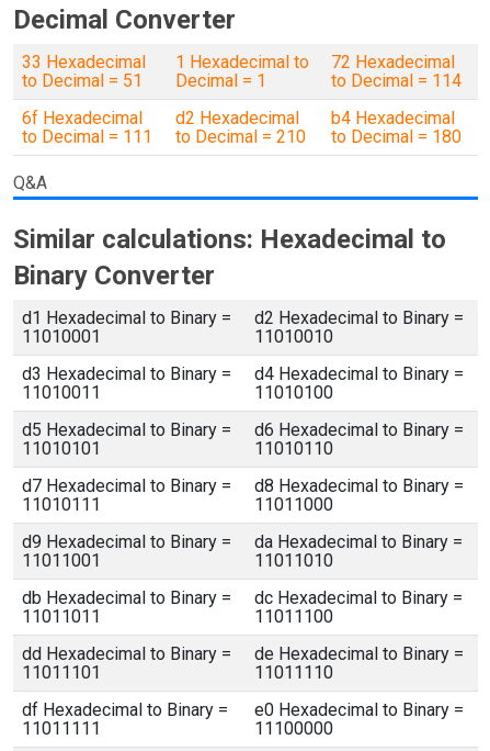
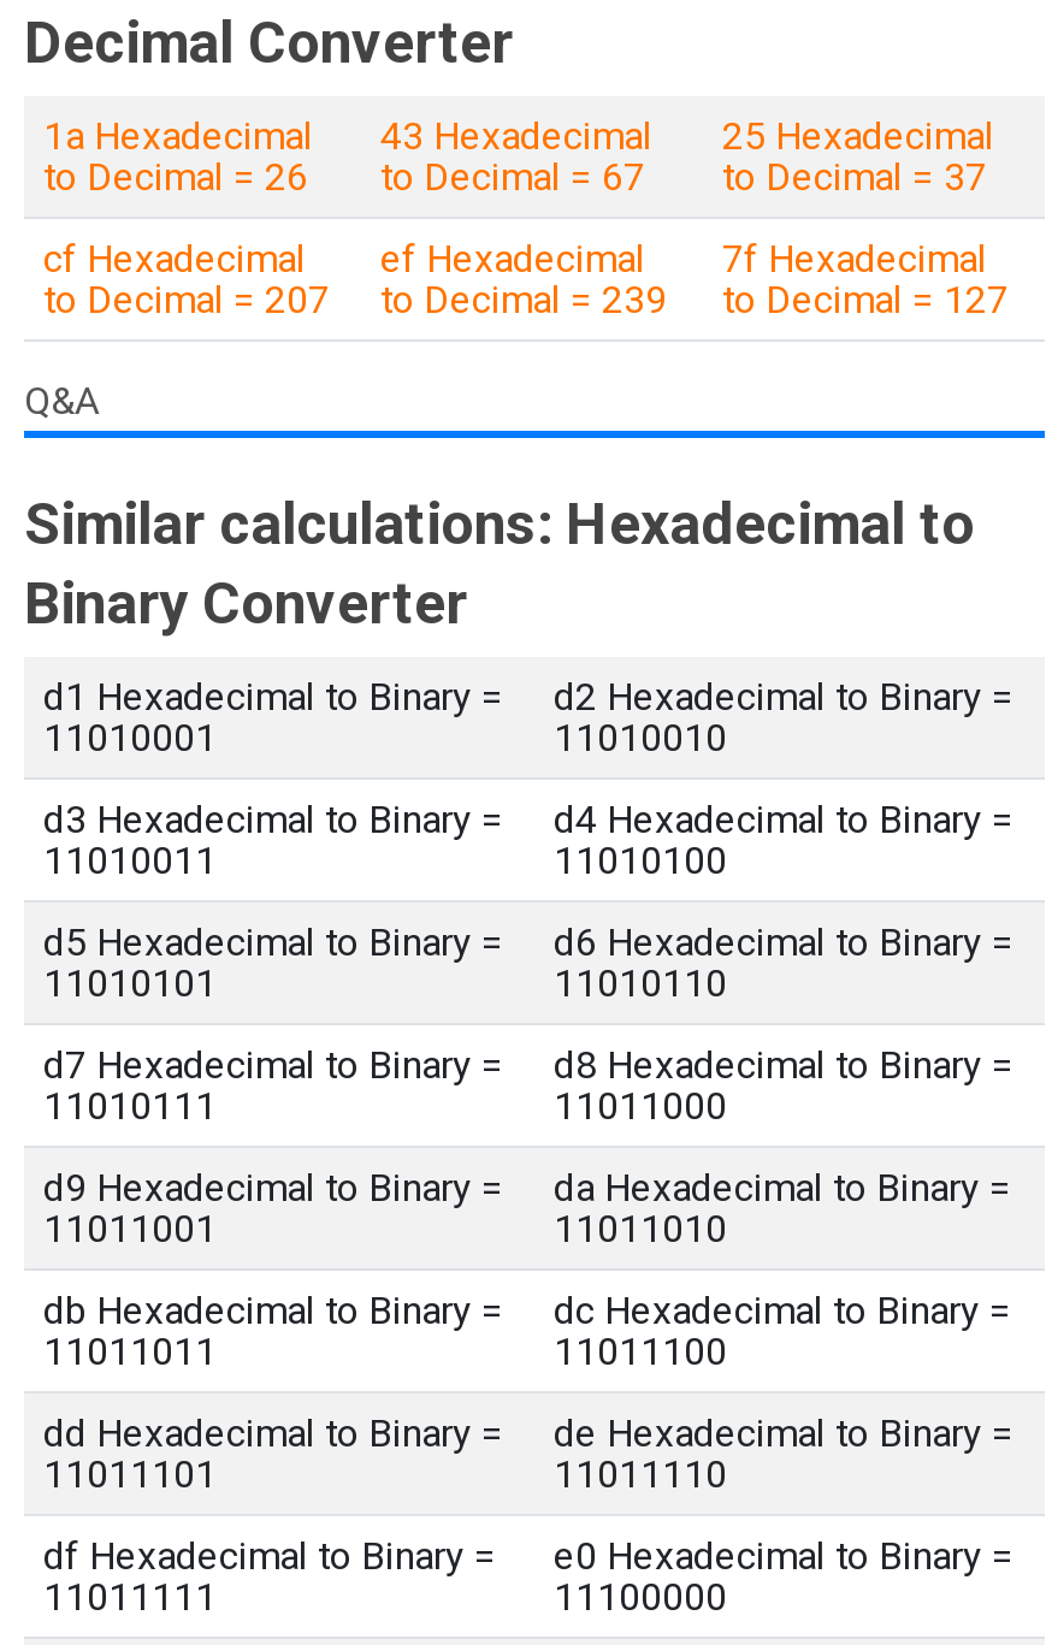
[22,52,146,91] 33 Hexadecimal | to Decimal = 51 -> [43,113,313,200] 1a Hexadecimal | to Decimal = 26
[175,52,309,91] 1 Hexadecimal to | Decimal = 1 -> [380,113,652,200] 43 Hexadecimal | to Decimal = 67
[331,52,461,91] 72 Hexadecimal | to Decimal = 114 -> [722,113,994,200] 25 Hexadecimal | to Decimal = 37
[22,108,152,147] 6f Hexadecimal | to Decimal = 111 -> [43,236,330,323] cf Hexadecimal | to Decimal = 207
[175,108,306,147] d2 Hexadecimal | to Decimal = 210 -> [380,236,667,323] ef Hexadecimal | to Decimal = 239
[331,108,461,147] b4 Hexadecimal | to Decimal = 180 -> [722,236,1009,323] 7f Hexadecimal | to Decimal = 127

